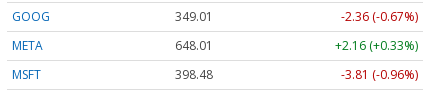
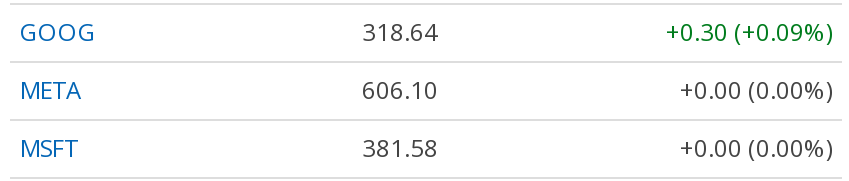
[175,8,213,25] 349.01 -> [362,15,438,49] 318.64
[341,8,418,25] -2.36 (-0.67%) -> [666,15,832,49] +0.30 (+0.09%)
[175,37,213,54] 648.01 -> [362,73,438,107] 606.10
[335,37,418,54] +2.16 (+0.33%) -> [680,73,832,107] +0.00 (0.00%)
[175,66,213,83] 398.48 -> [362,131,438,165] 381.58
[341,66,418,83] -3.81 (-0.96%) -> [680,131,832,165] +0.00 (0.00%)

